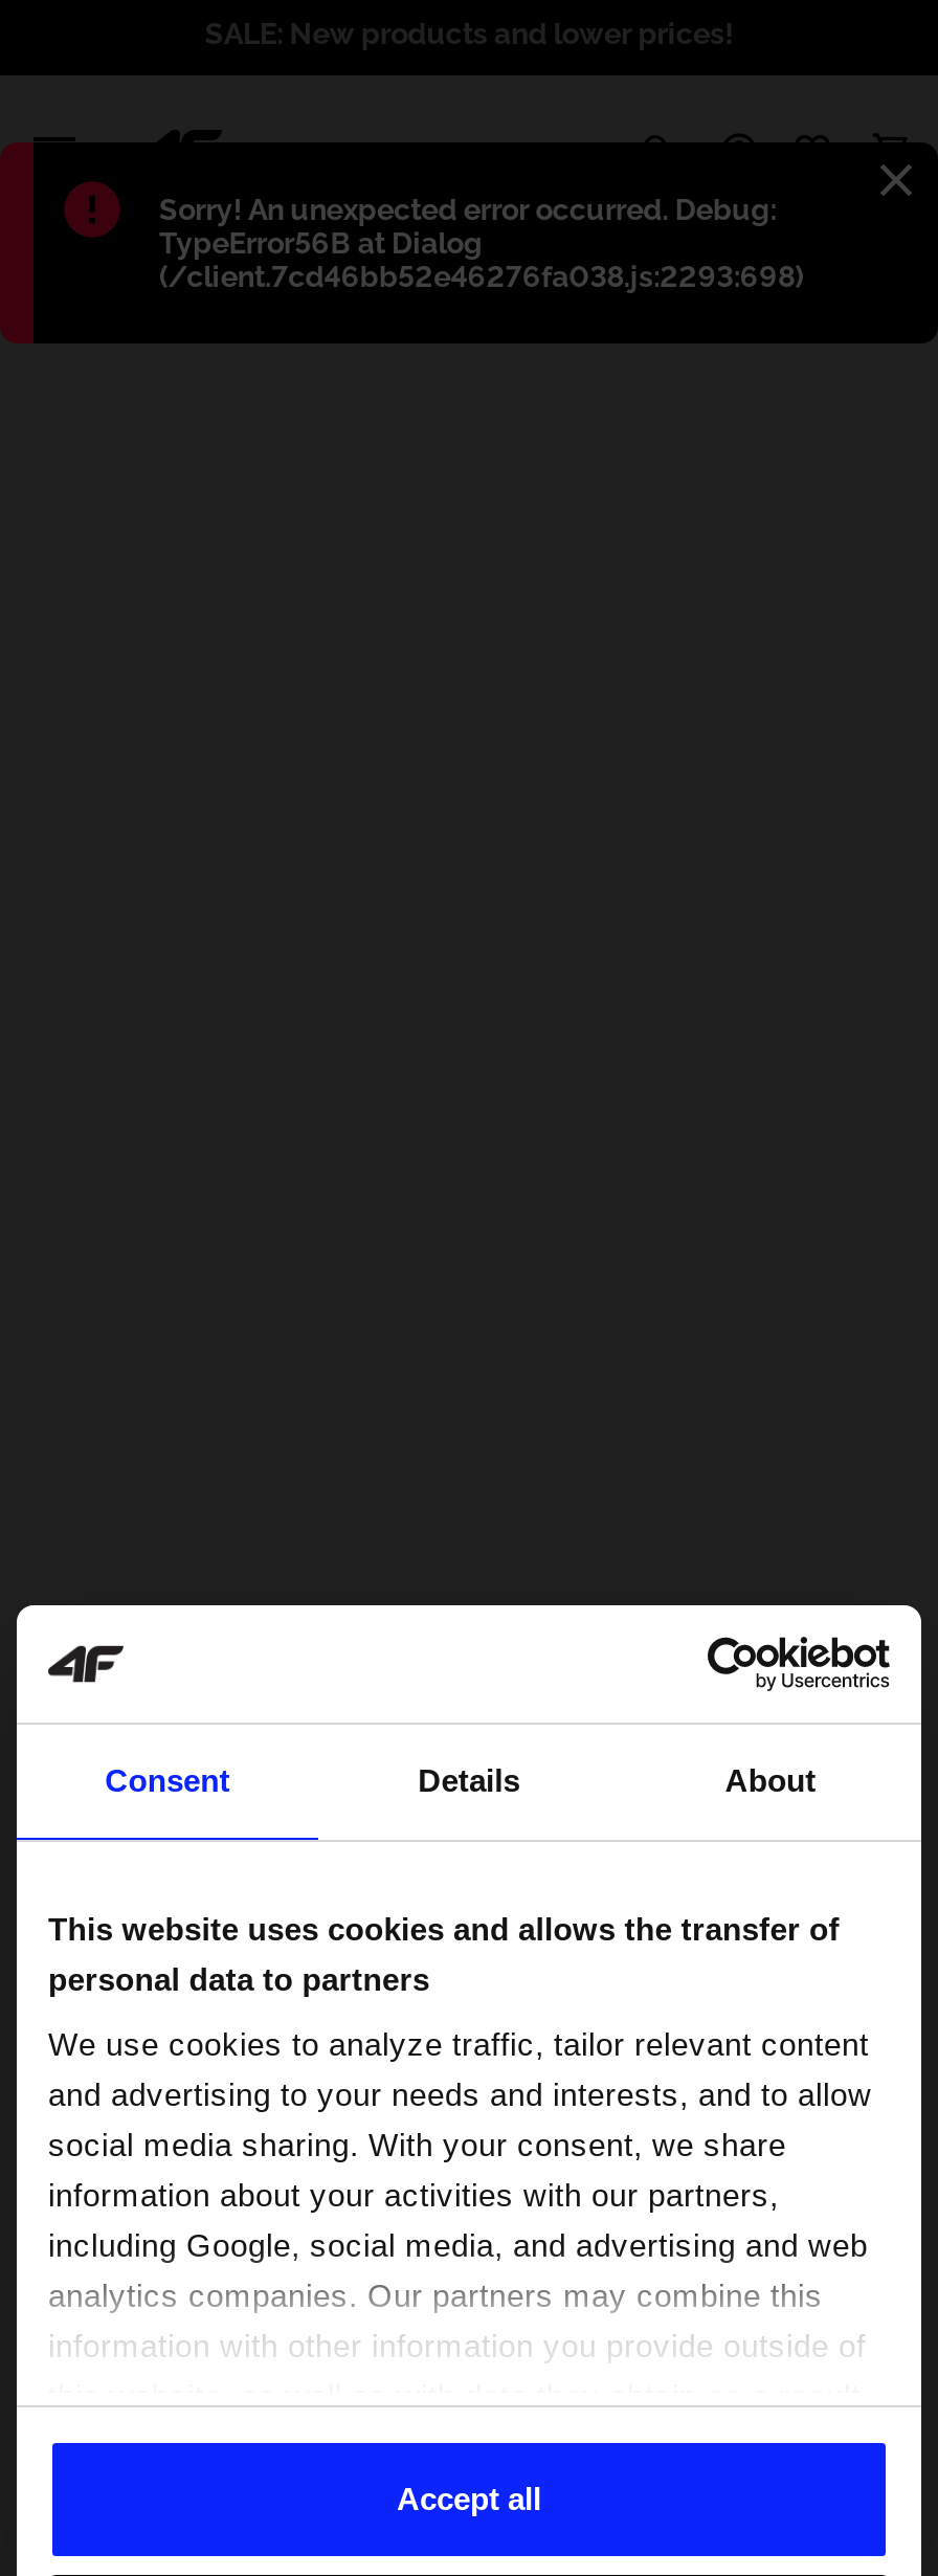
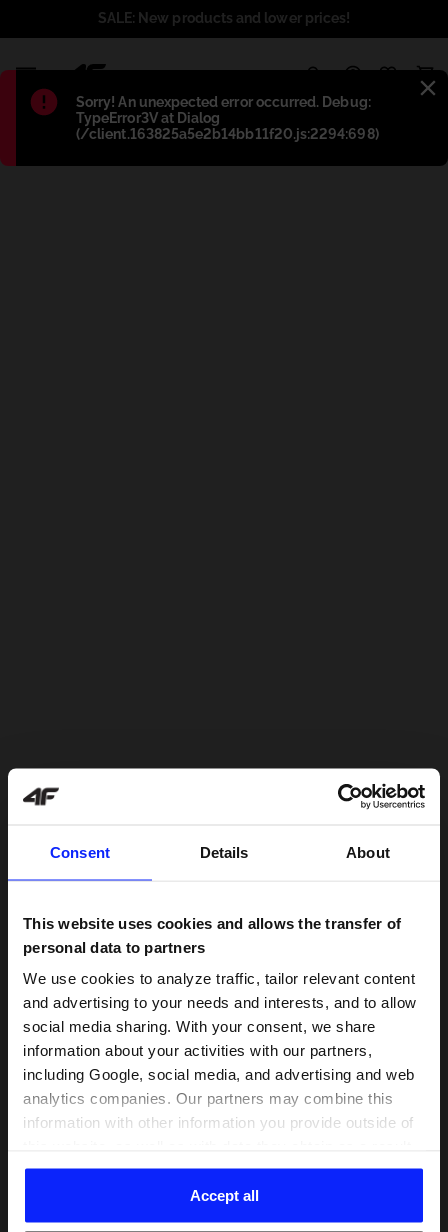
[159,226,803,293] TypeError56B at Dialog | (/client.7cd46bb52e46276fa038.js:2293:698) -> [76,110,379,142] TypeError3V at Dialog | (/client.163825a5e2b14bb11f20.js:2294:698)

